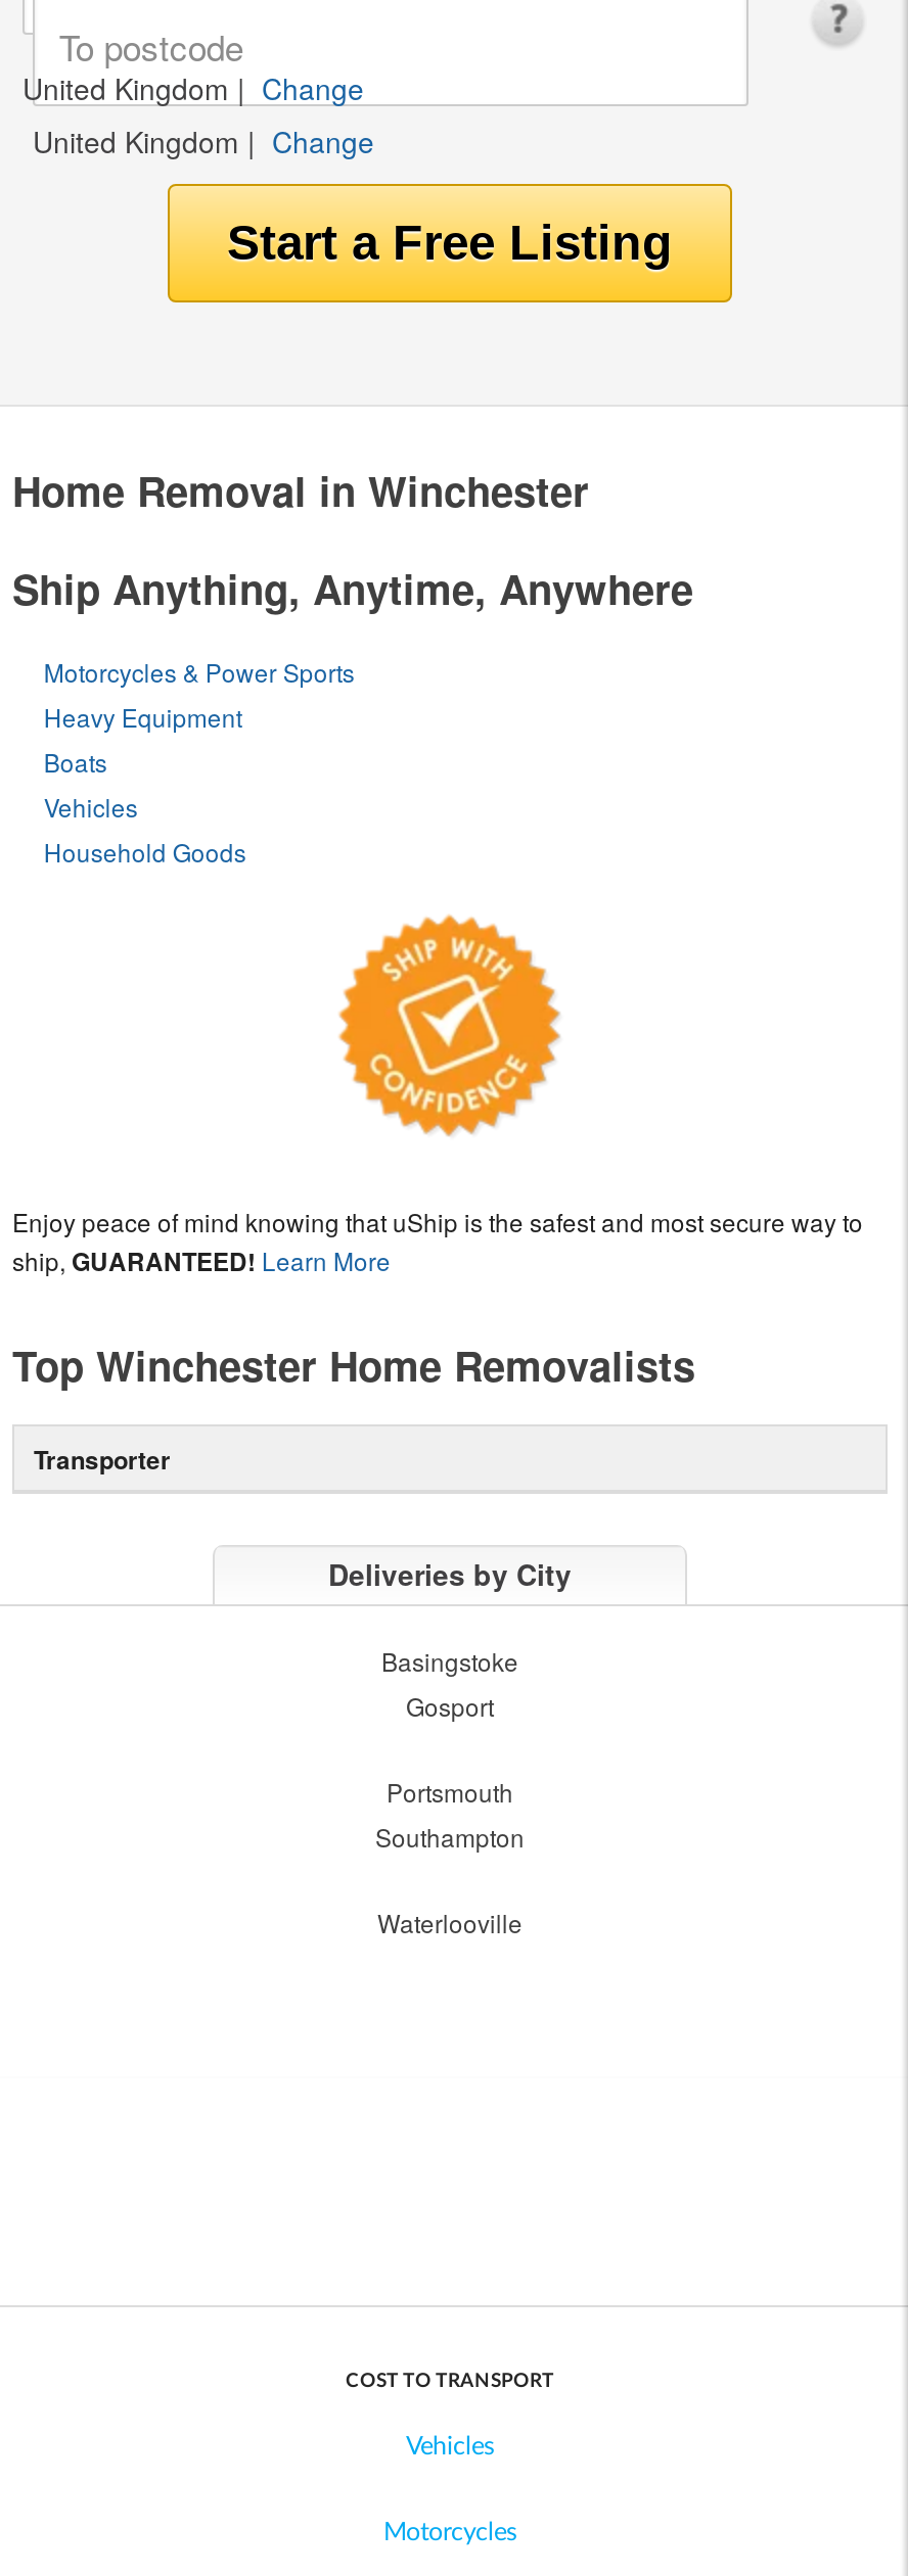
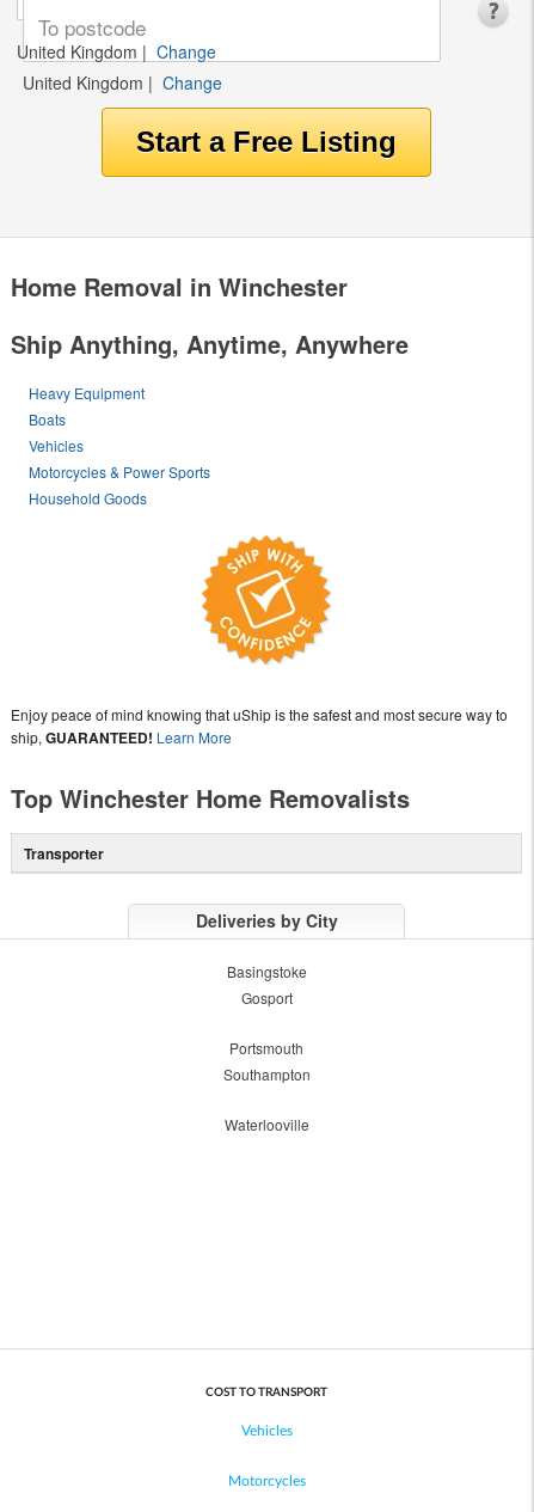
moved [44,654,355,689] -> [29,461,211,482]: Motorcycles & Power Sports
moved [44,699,242,823] -> [29,382,145,455]: Heavy Equipment | Boats | Vehicles

